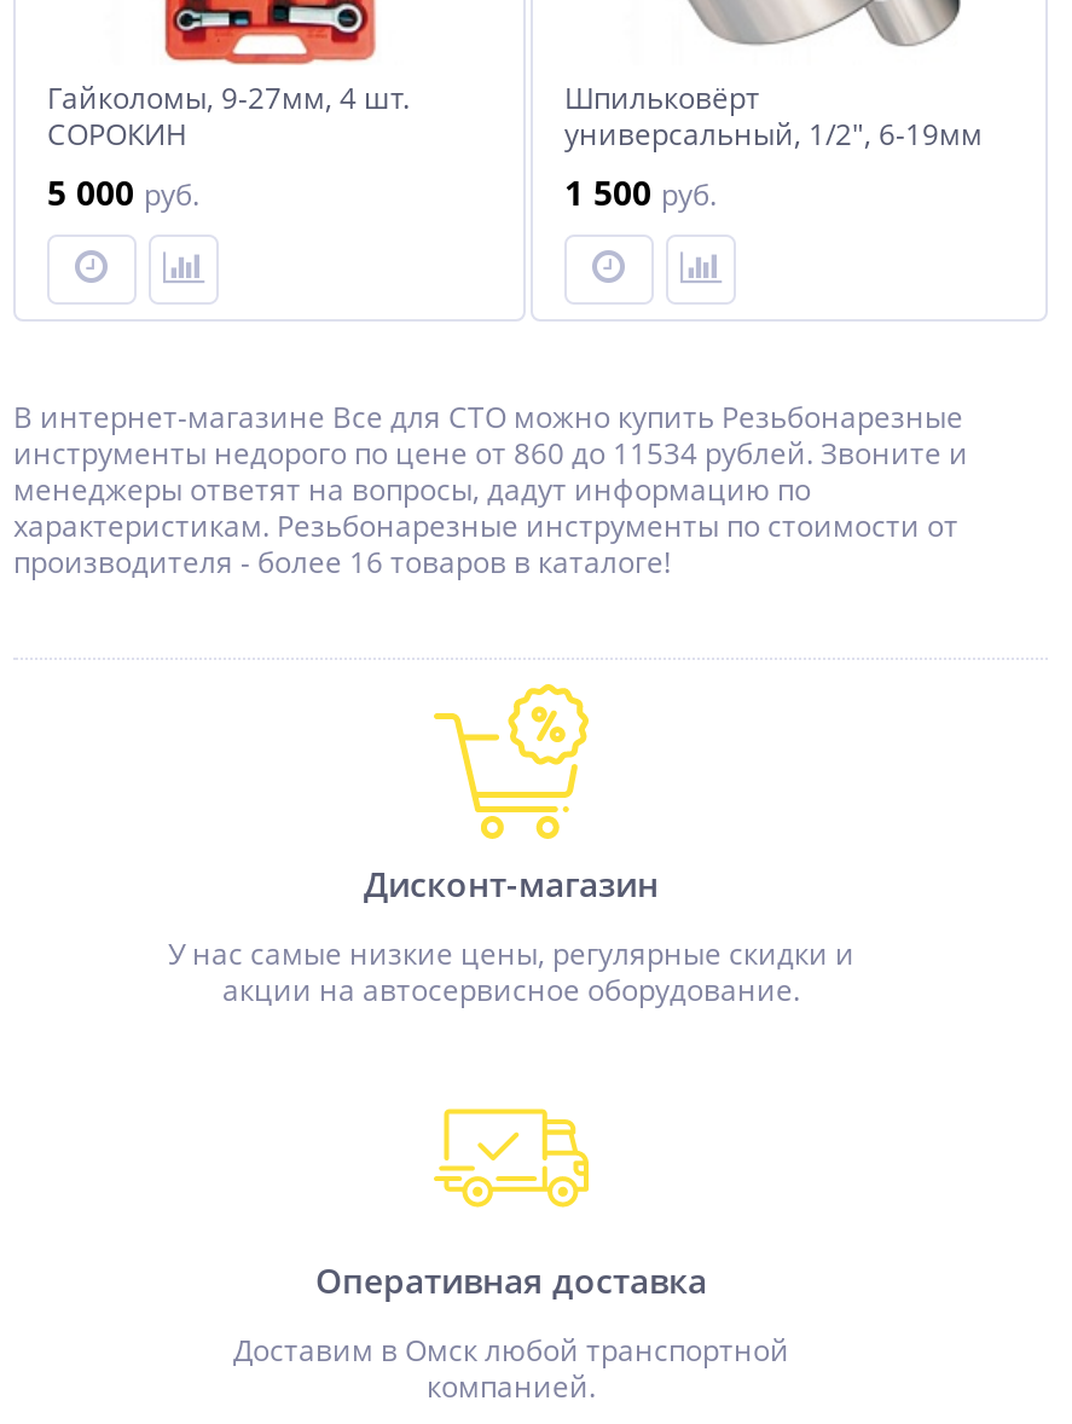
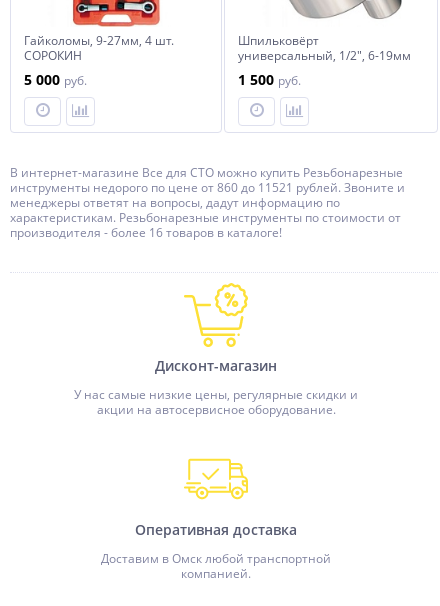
[13,433,968,474] инструменты недорого по цене от 860 до 11534 рублей. Звоните и -> [10,179,405,196] инструменты недорого по цене от 860 до 11521 рублей. Звоните и

